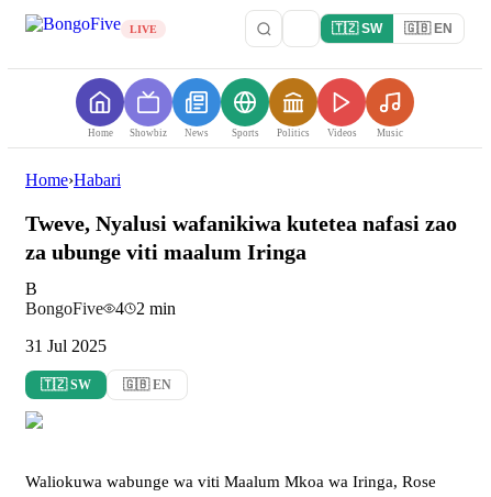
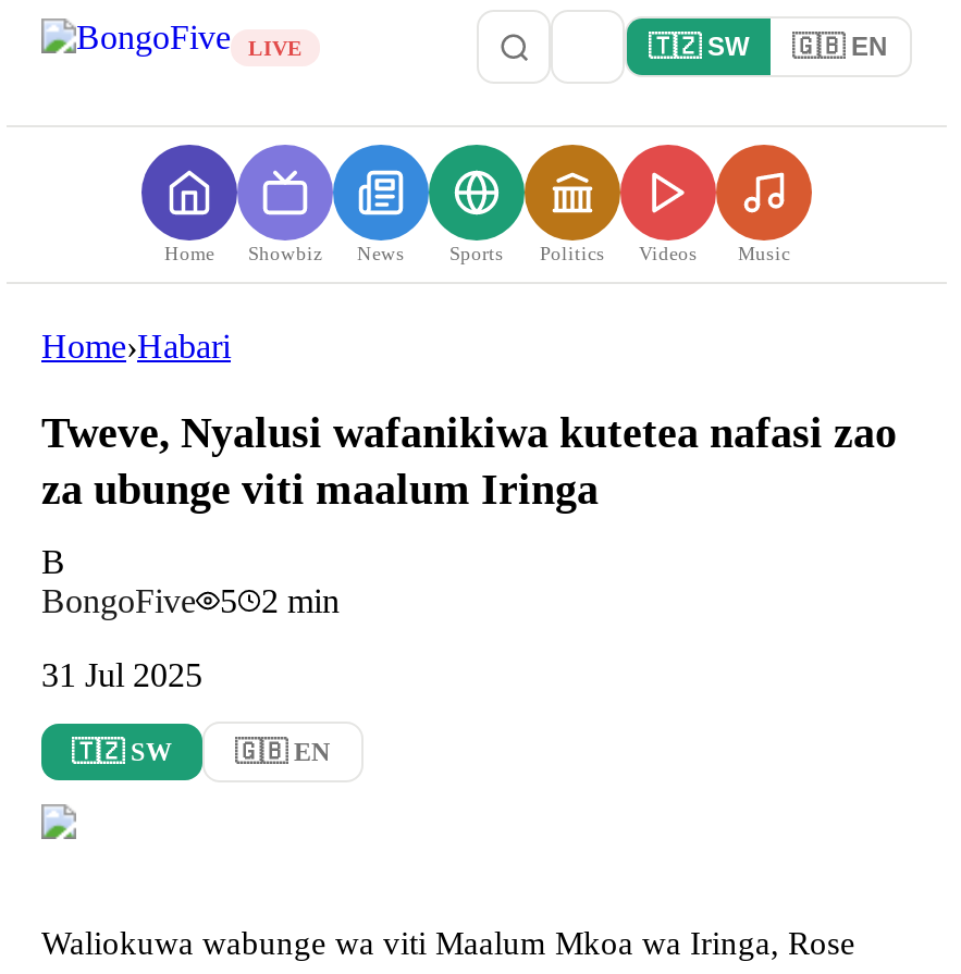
[25,299,176,317] BongoFive 4 2 min -> [41,581,340,618] BongoFive 5 2 min

